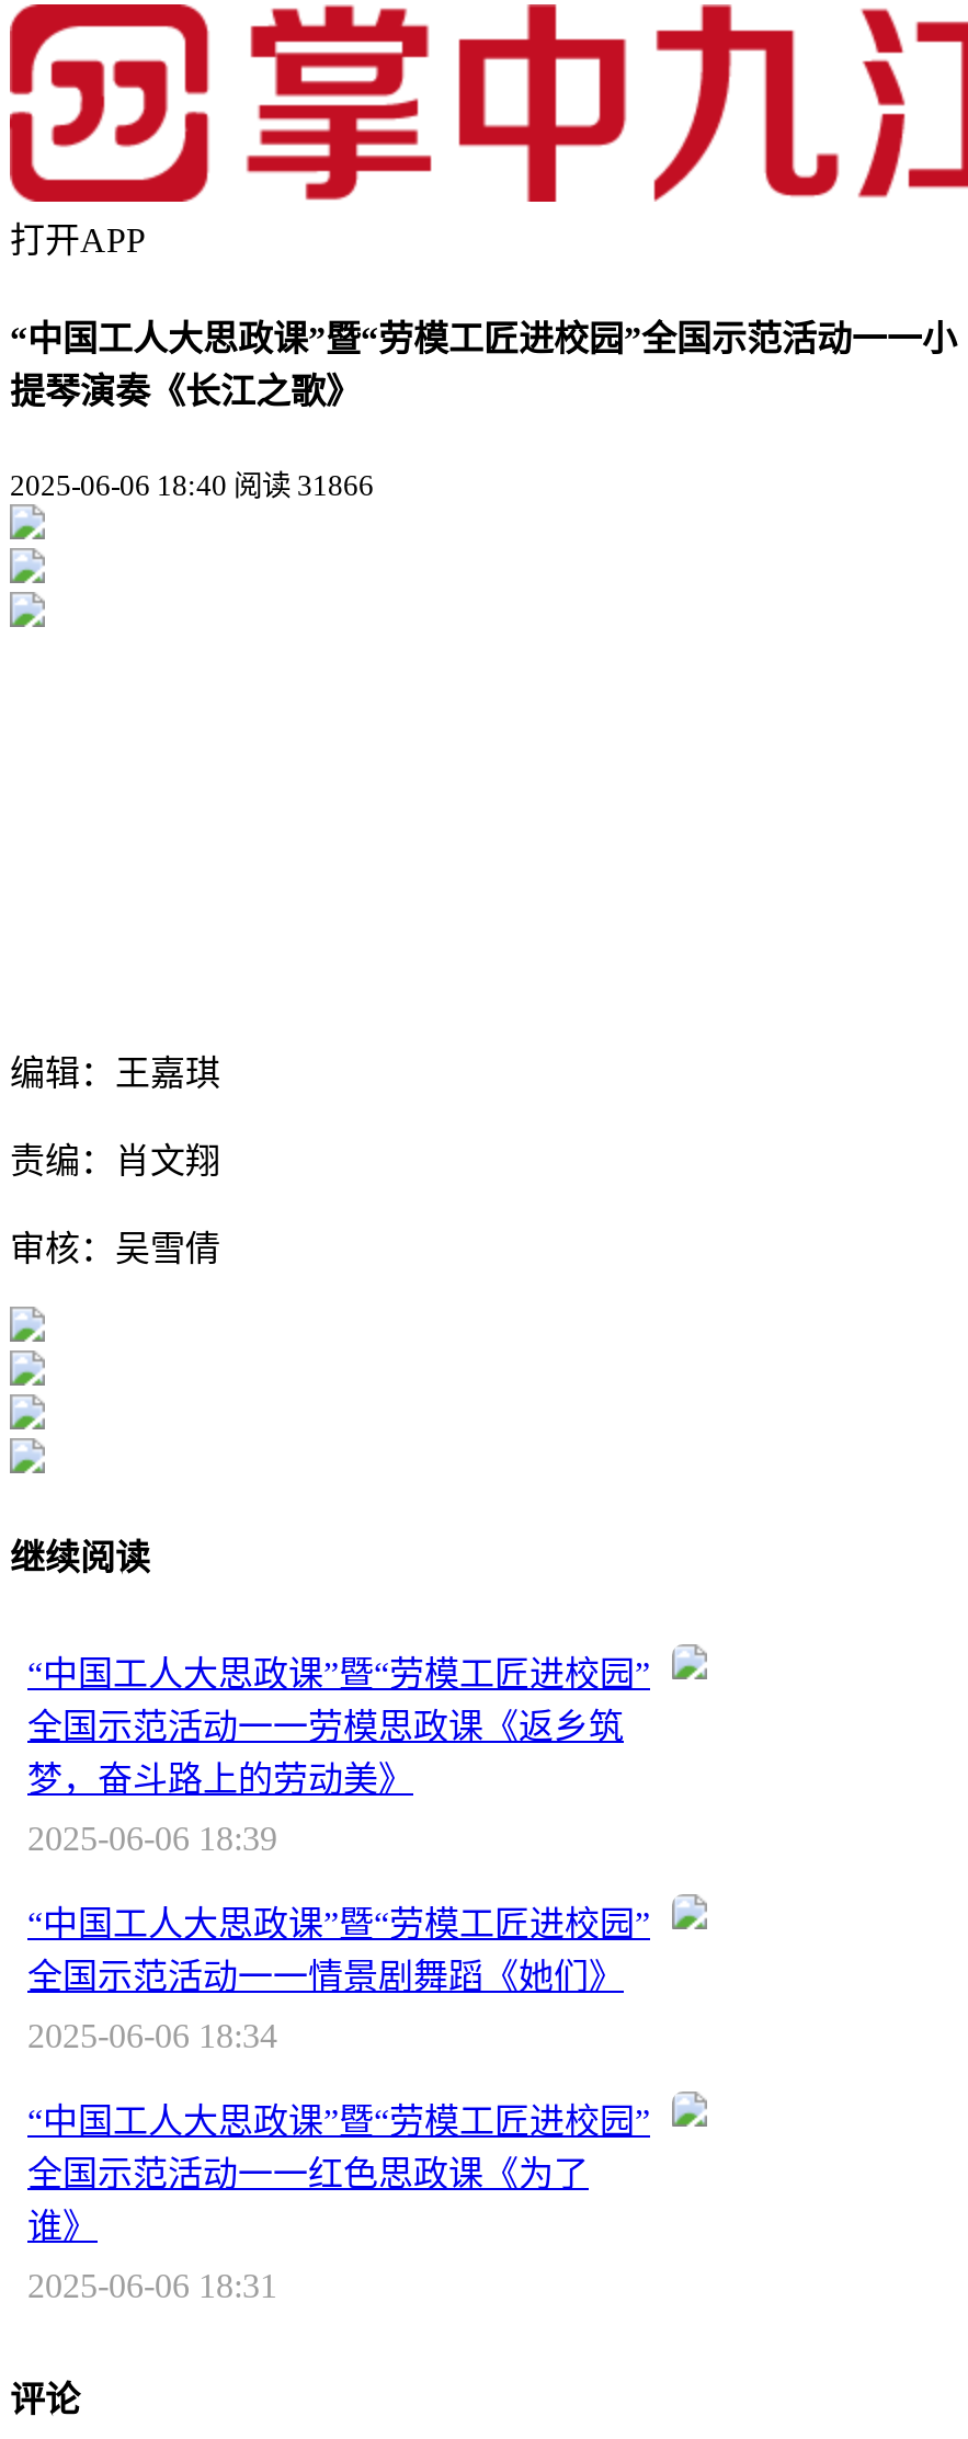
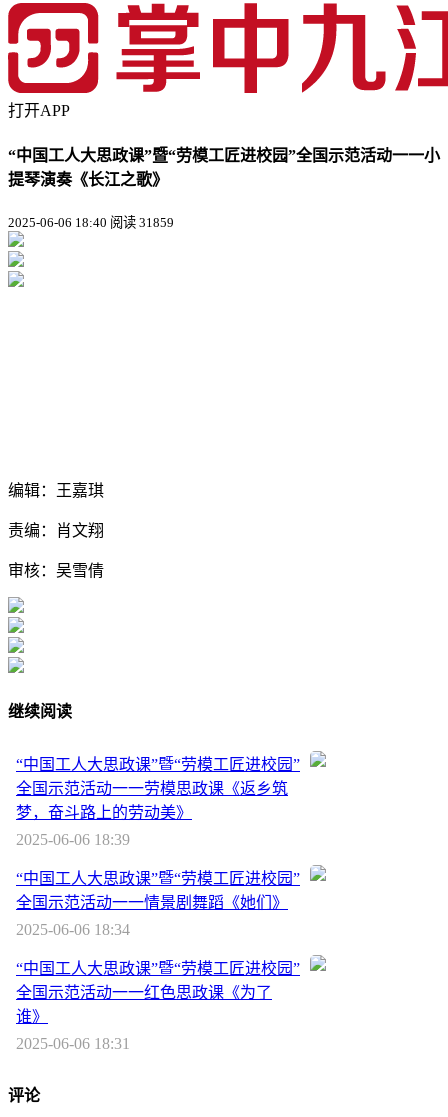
[10,468,374,501] 2025-06-06 18:40阅读 31866 -> [8,214,174,229] 2025-06-06 18:40阅读 31859

